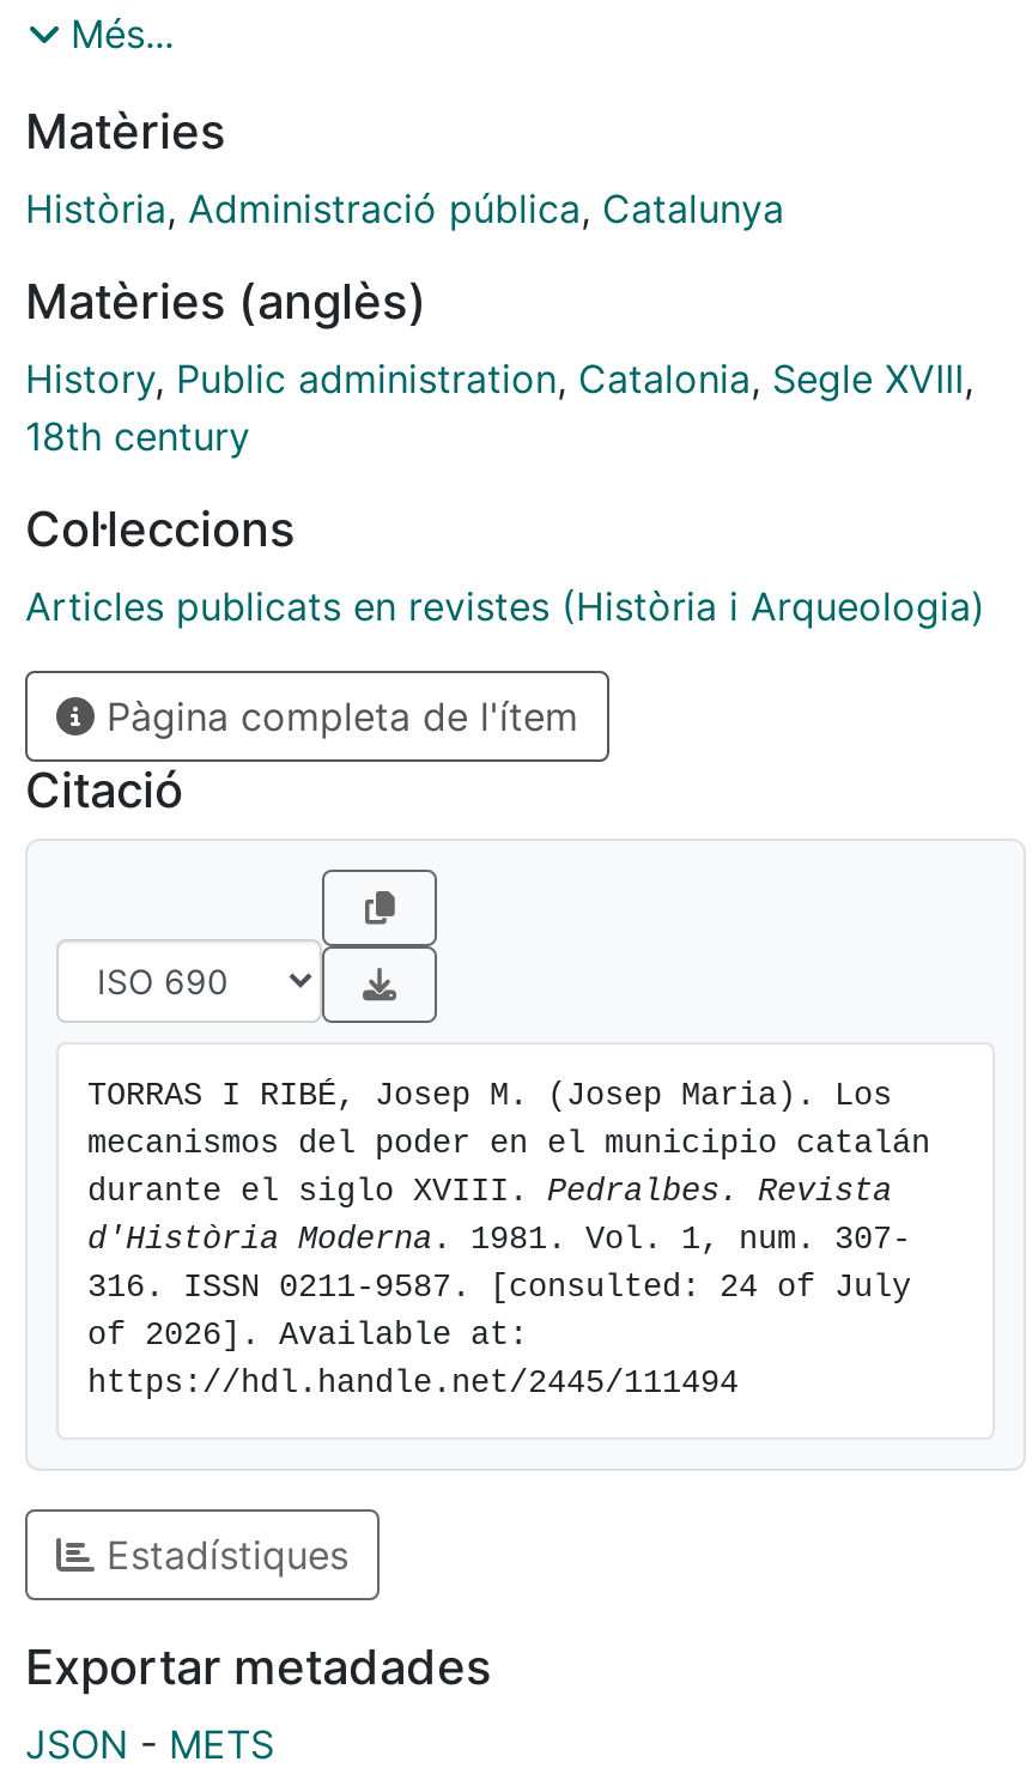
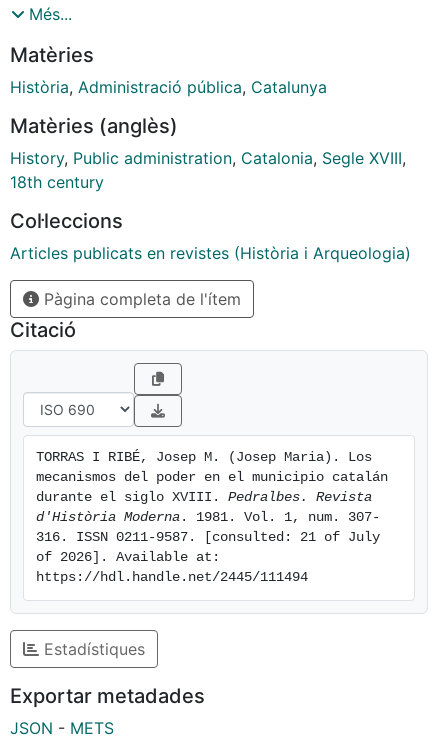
[87,1271,911,1307] 316. ISSN 0211-9587. [consulted: 24 of July -> [36,530,380,545] 316. ISSN 0211-9587. [consulted: 21 of July

